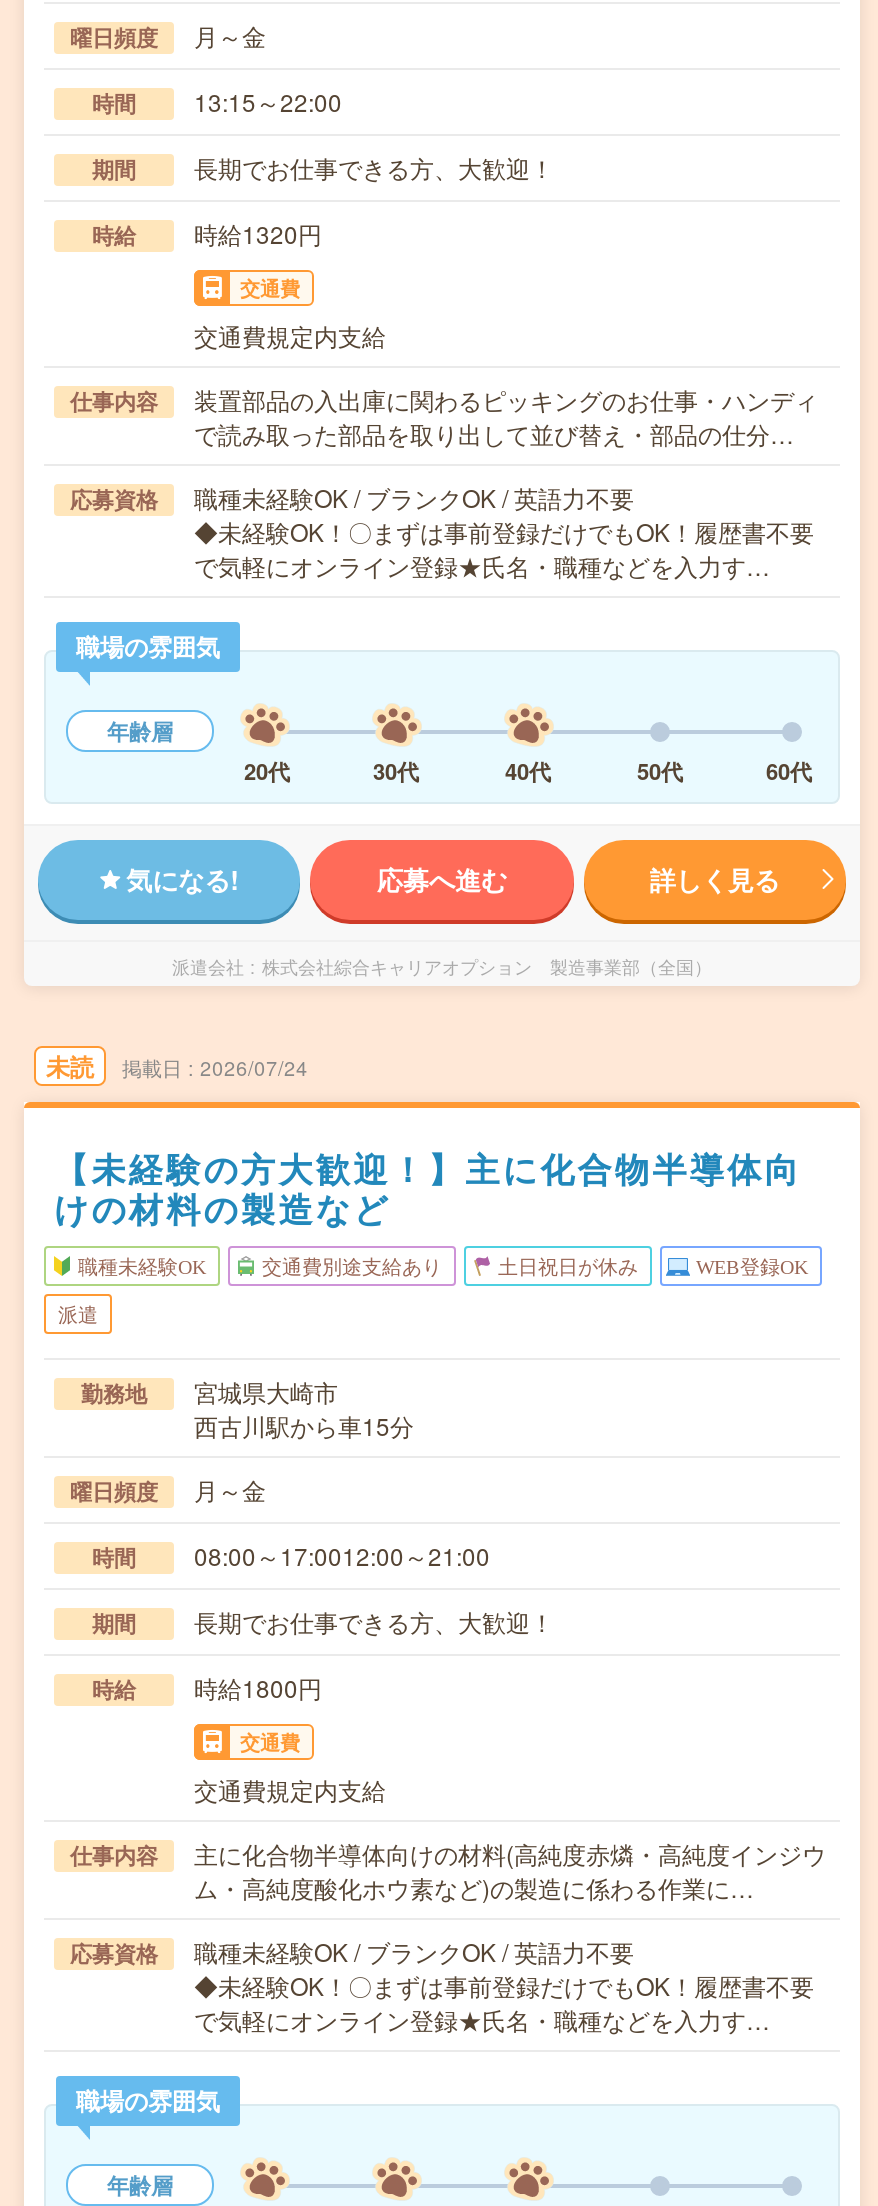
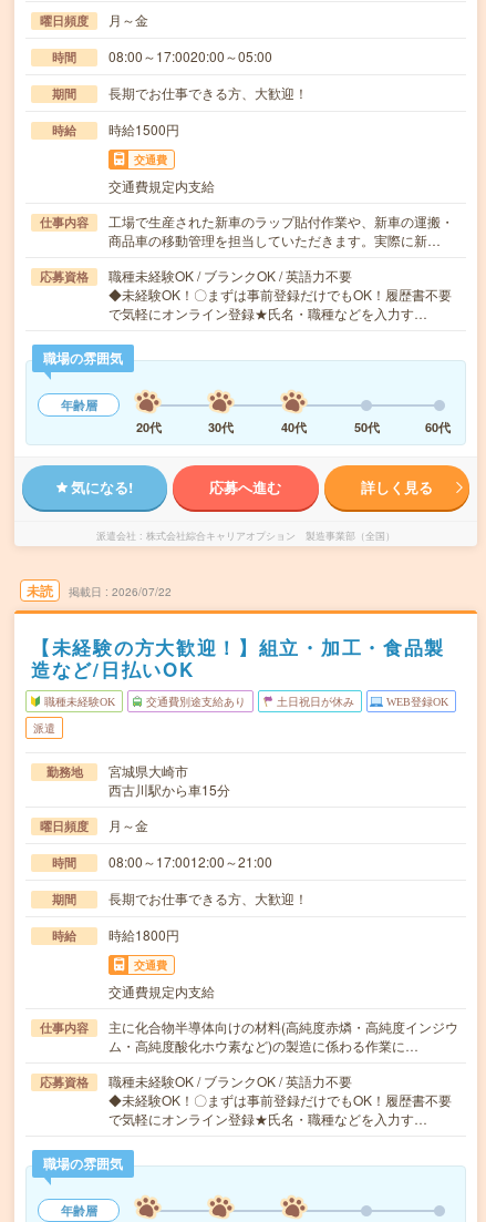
[92,84,342,118] 時間 13:15～22:00 -> [52,47,272,65] 時間 08:00～17:0020:00～05:00
[92,216,322,250] 時給 時給1320円 -> [52,120,179,138] 時給 時給1500円
[194,382,818,450] 装置部品の入出庫に関わるピッキングのお仕事・ハンディ | で読み取った部品を取り出して並び替え・部品の仕分… -> [108,212,454,249] 工場で生産された新車のラップ貼付作業や、新車の運搬・ | 商品車の移動管理を担当していただきます。実際に新…
[200,1054,308,1082] 2026/07/24 -> [112,584,172,599] 2026/07/22
[54,1144,802,1232] 【未経験の方大歓迎！】主に化合物半導体向 | けの材料の製造など -> [31,634,445,682] 【未経験の方大歓迎！】組立・加工・食品製 | 造など/日払いOK

